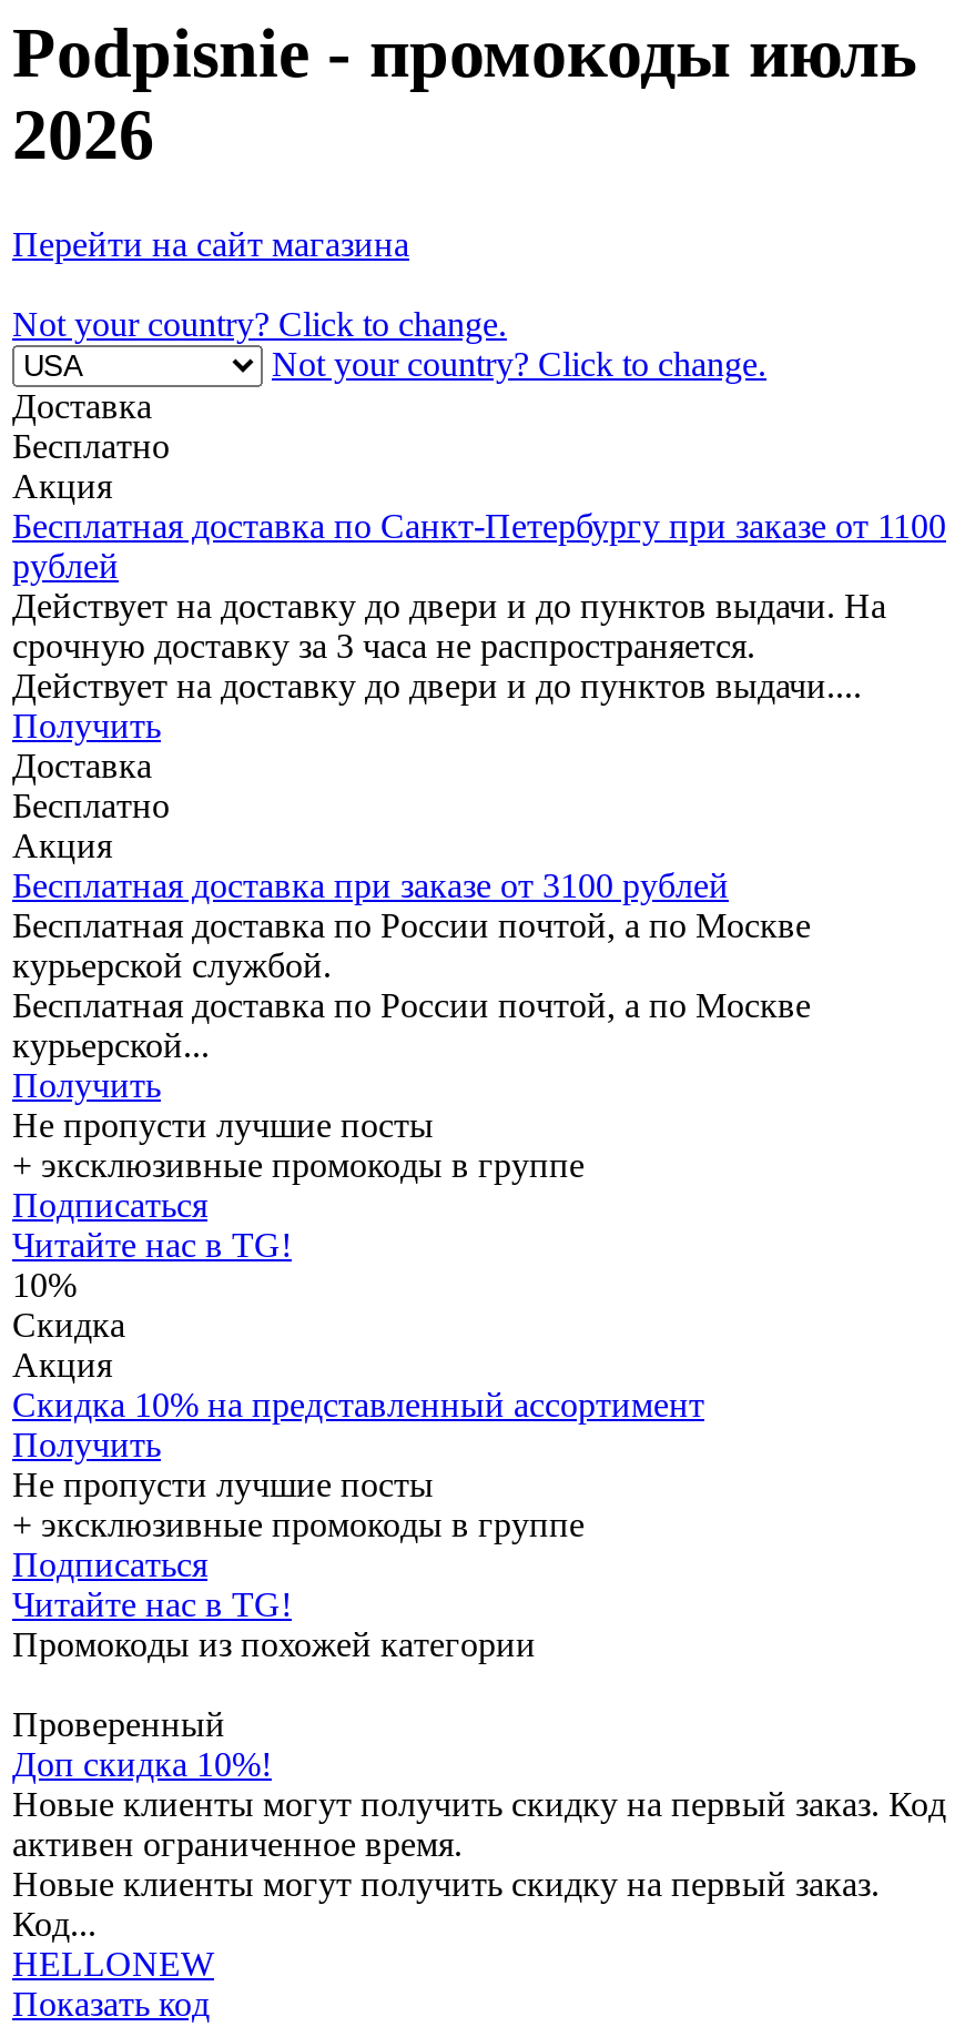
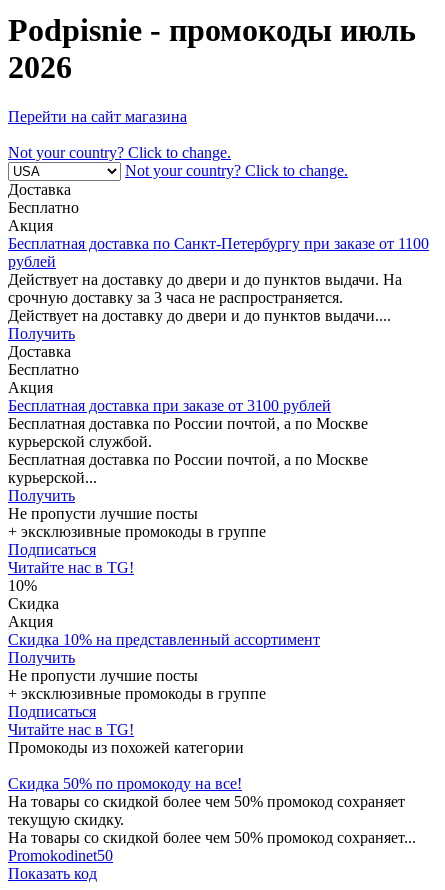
[12,1705,946,1982] Проверенный | Доп скидка 10%! | Новые клиенты могут получить скидку на первый заказ. Код | активен ограниченное время. | Новые клиенты могут получить скидку на первый заказ. | Код... | HELLONEW -> [8,775,416,864] Скидка 50% по промокоду на все! | На товары со скидкой более чем 50% промокод сохраняет | текущую скидку. | На товары со скидкой более чем 50% промокод сохраняет... | Promokodinet50

